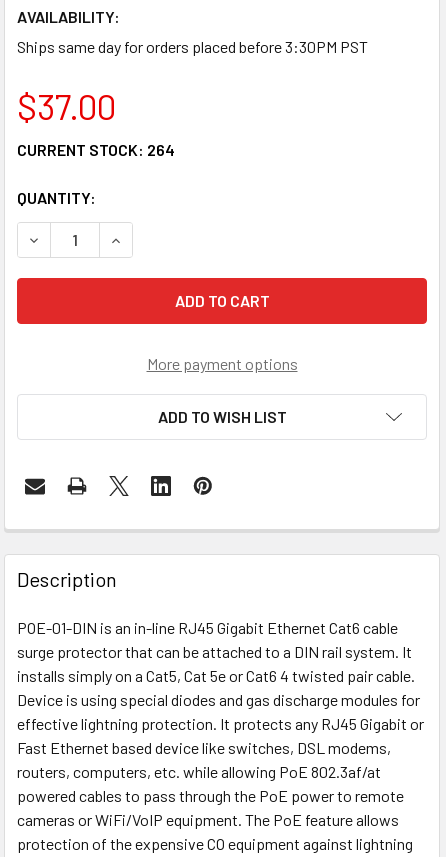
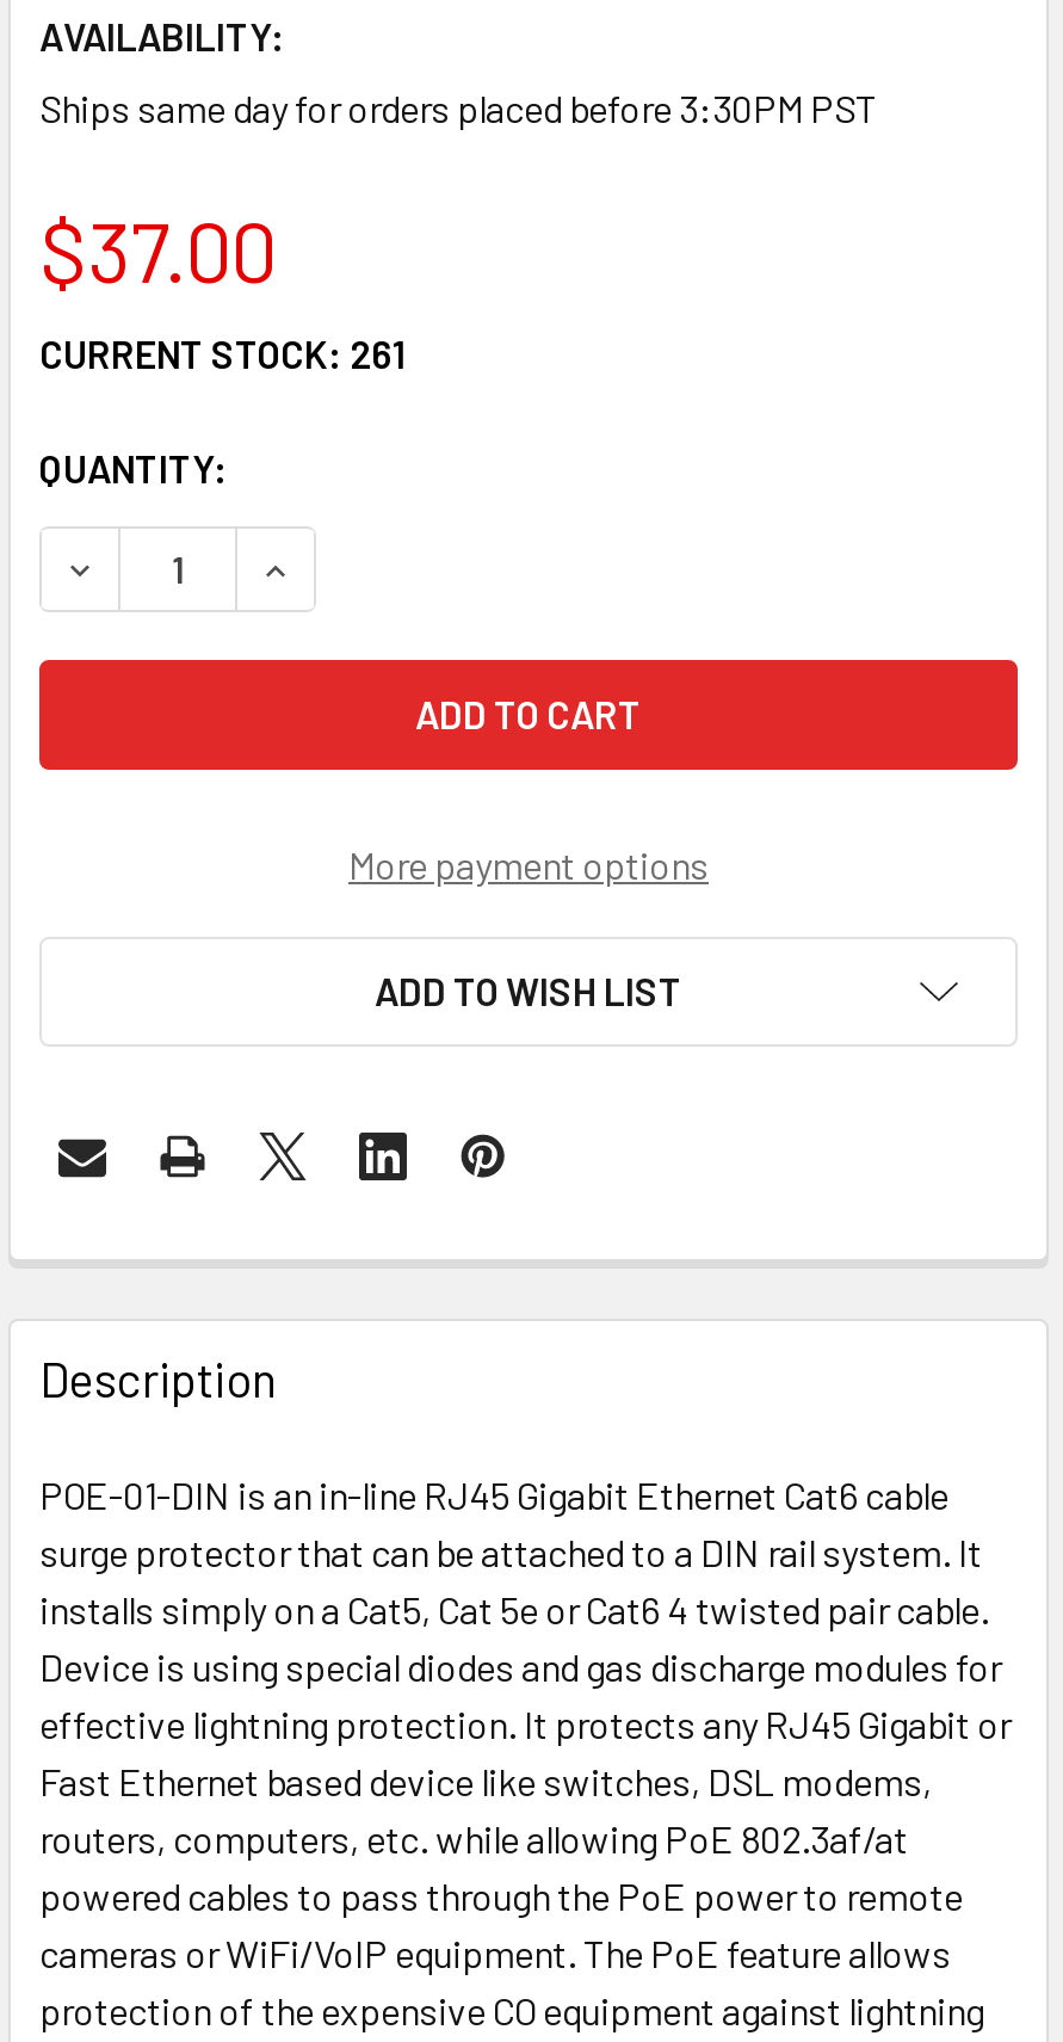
[17,140,175,159] CURRENT STOCK: 264 -> [39,331,407,376] CURRENT STOCK: 261

